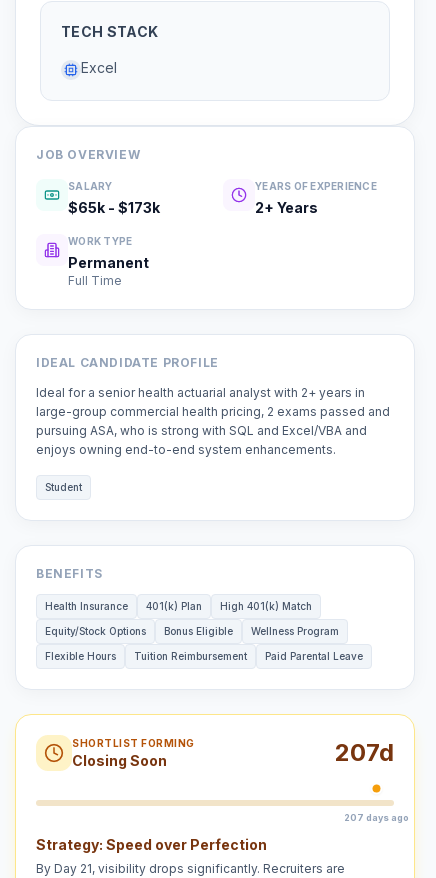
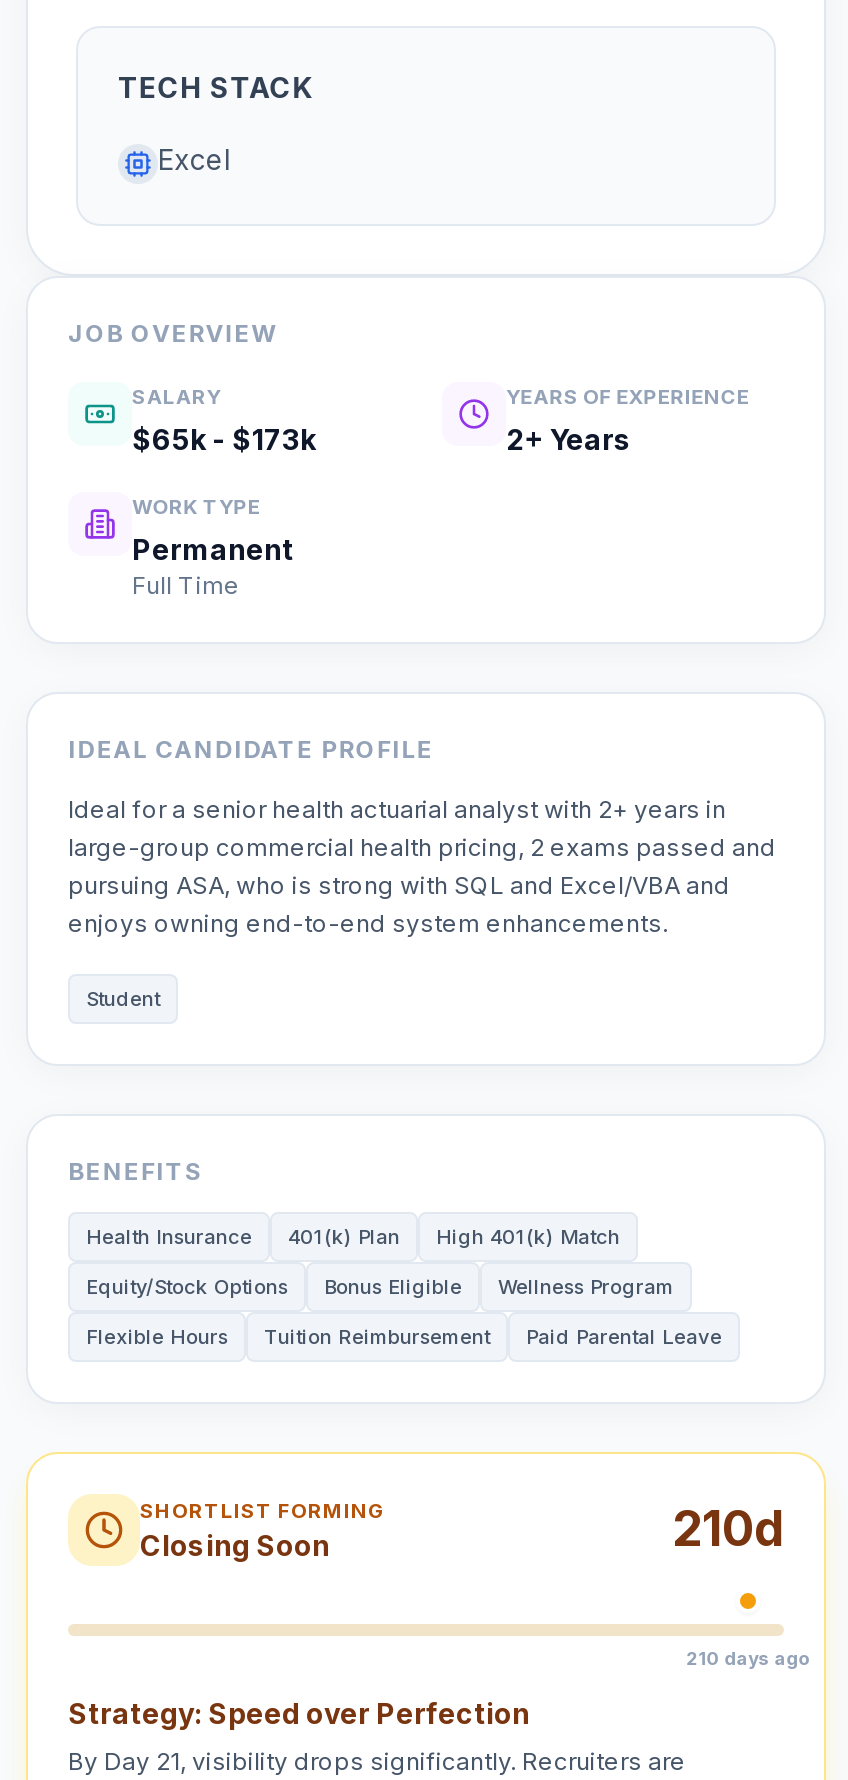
[335,738,394,767] 207d -> [672,1500,784,1558] 210d
[344,811,409,822] 207 days ago -> [686,1647,810,1669] 210 days ago

